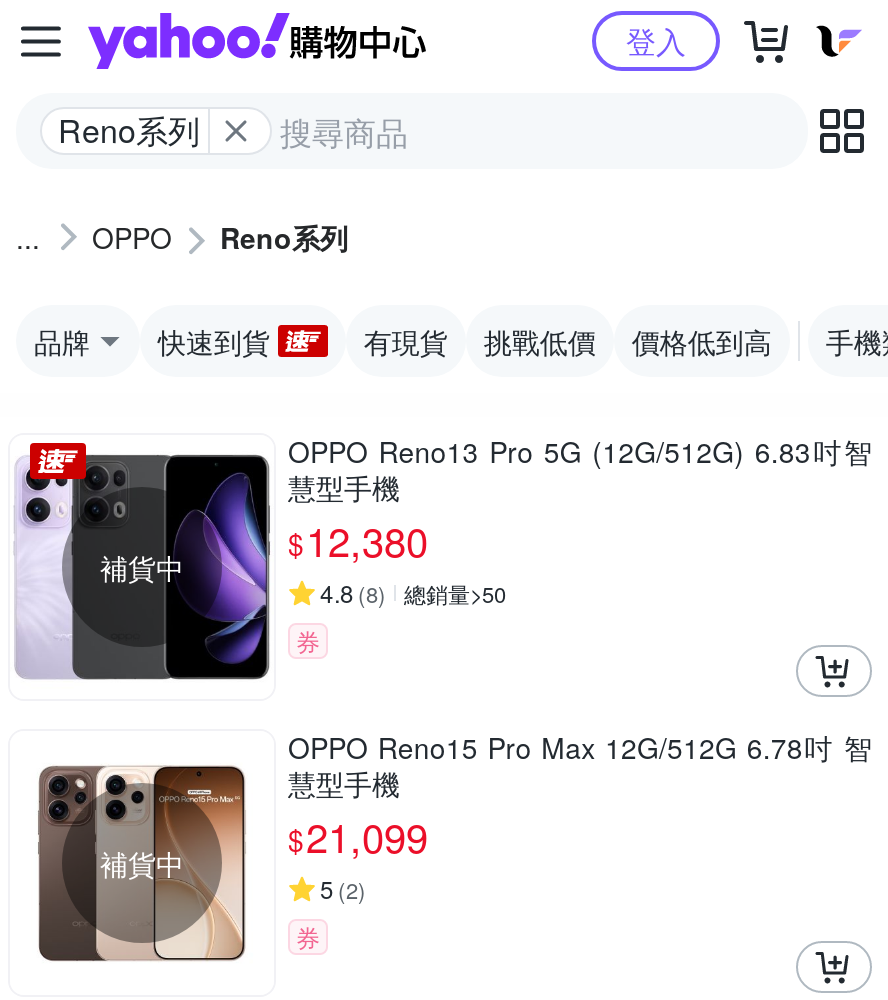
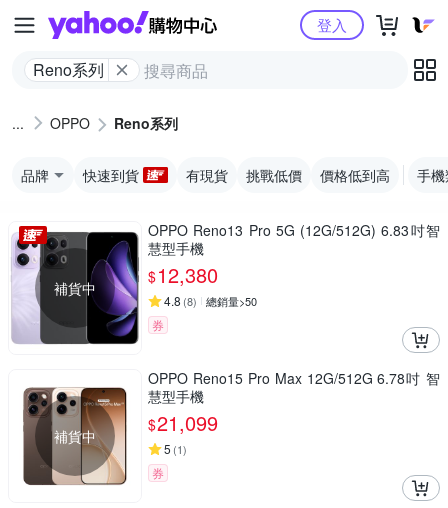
[320,872,366,906] 5 (2) -> [164,440,187,457] 5 (1)

